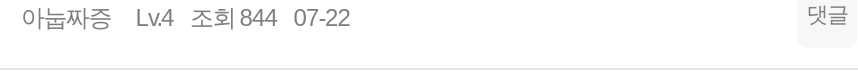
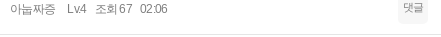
[135,4,350,32] Lv.4 조회 844 07-22 -> [67,2,167,16] Lv.4 조회 67 02:06

